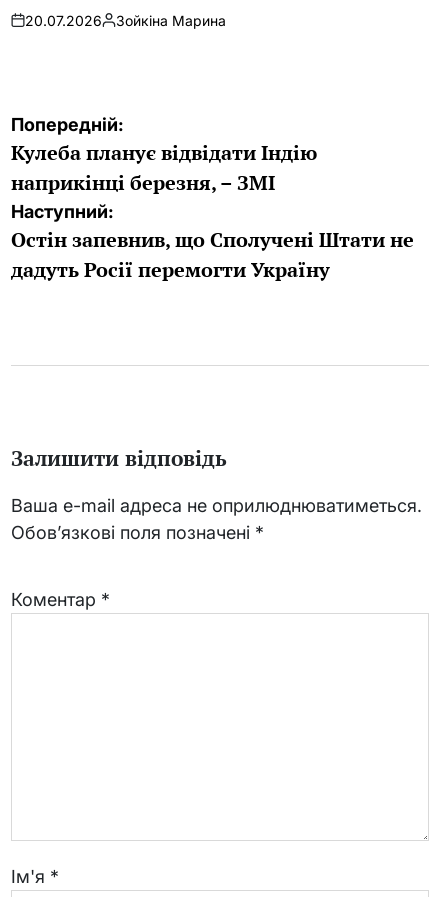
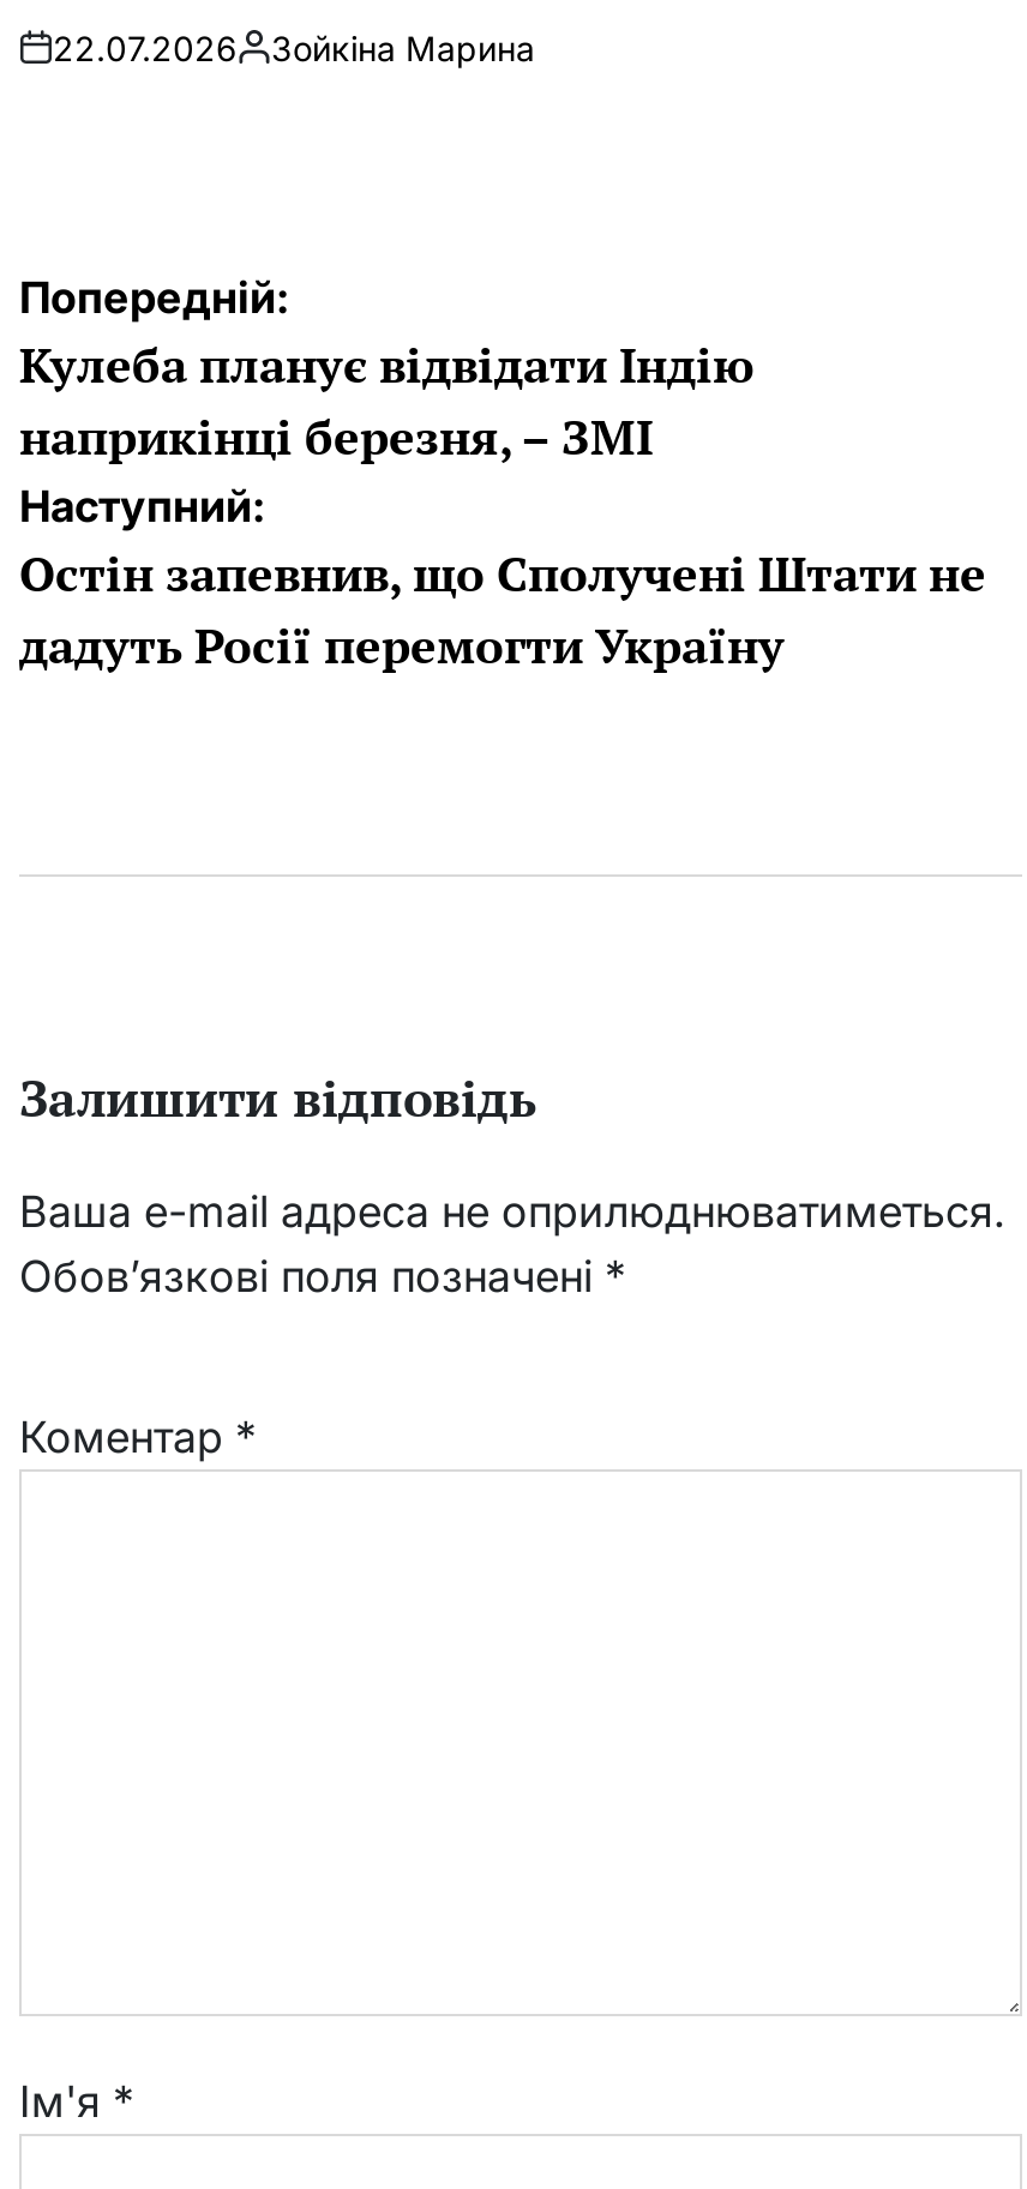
[25,12,226,29] 20.07.2026 Зойкіна Марина -> [53,27,535,68] 22.07.2026 Зойкіна Марина

